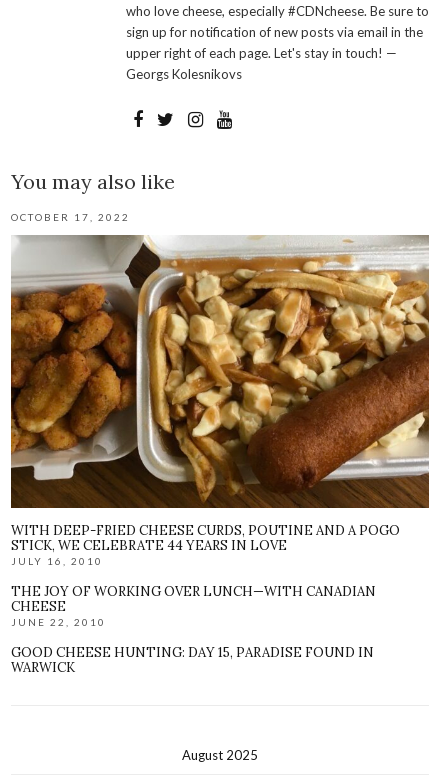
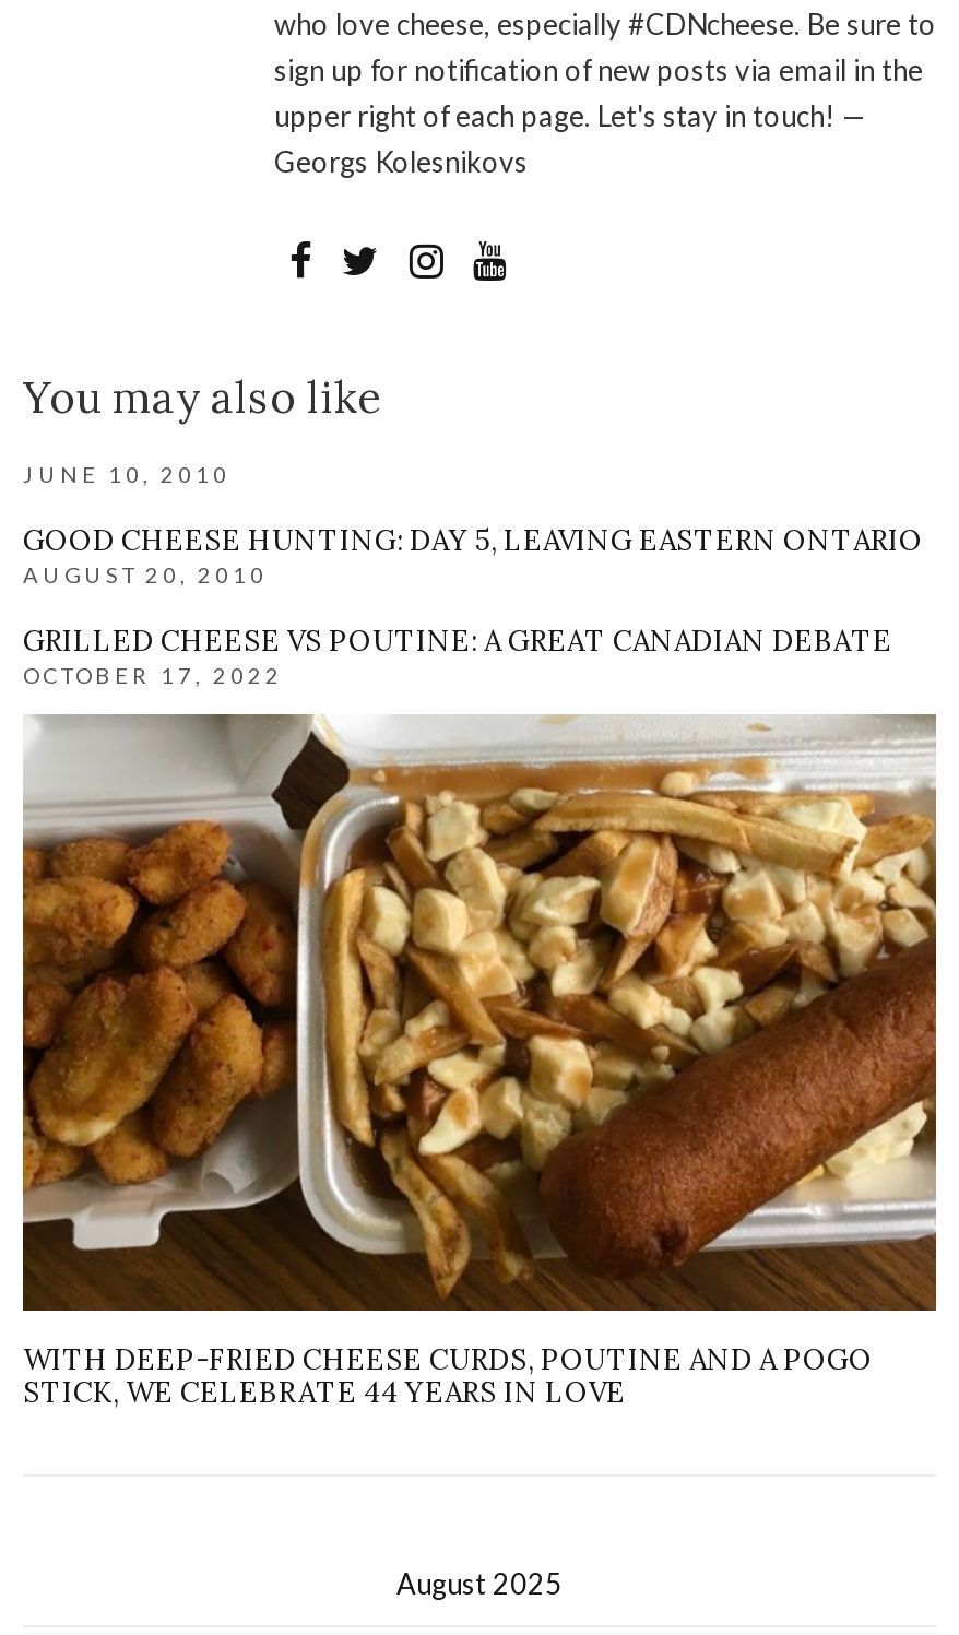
none -> [23,461,923,660] JUNE 10, 2010 | GOOD CHEESE HUNTING: DAY 5, LEAVING EASTERN ONTARIO | AUGUST 20, 2010 | GRILLED CHEESE VS POUTINE: A GREAT CANADIAN DEBATE
moved [9,211,431,554] -> [19,662,940,1412]: [image] | OCTOBER 17, 2022 | WITH DEEP-FRIED CHEESE CURDS, POUTINE AND A POGO | STICK, WE CELEBRATE 44 YEARS IN LOVE
[11,555,376,676] JULY 16, 2010 | THE JOY OF WORKING OVER LUNCH—WITH CANADIAN | CHEESE | JUNE 22, 2010 | GOOD CHEESE HUNTING: DAY 15, PARADISE FOUND IN | WARWICK -> none

